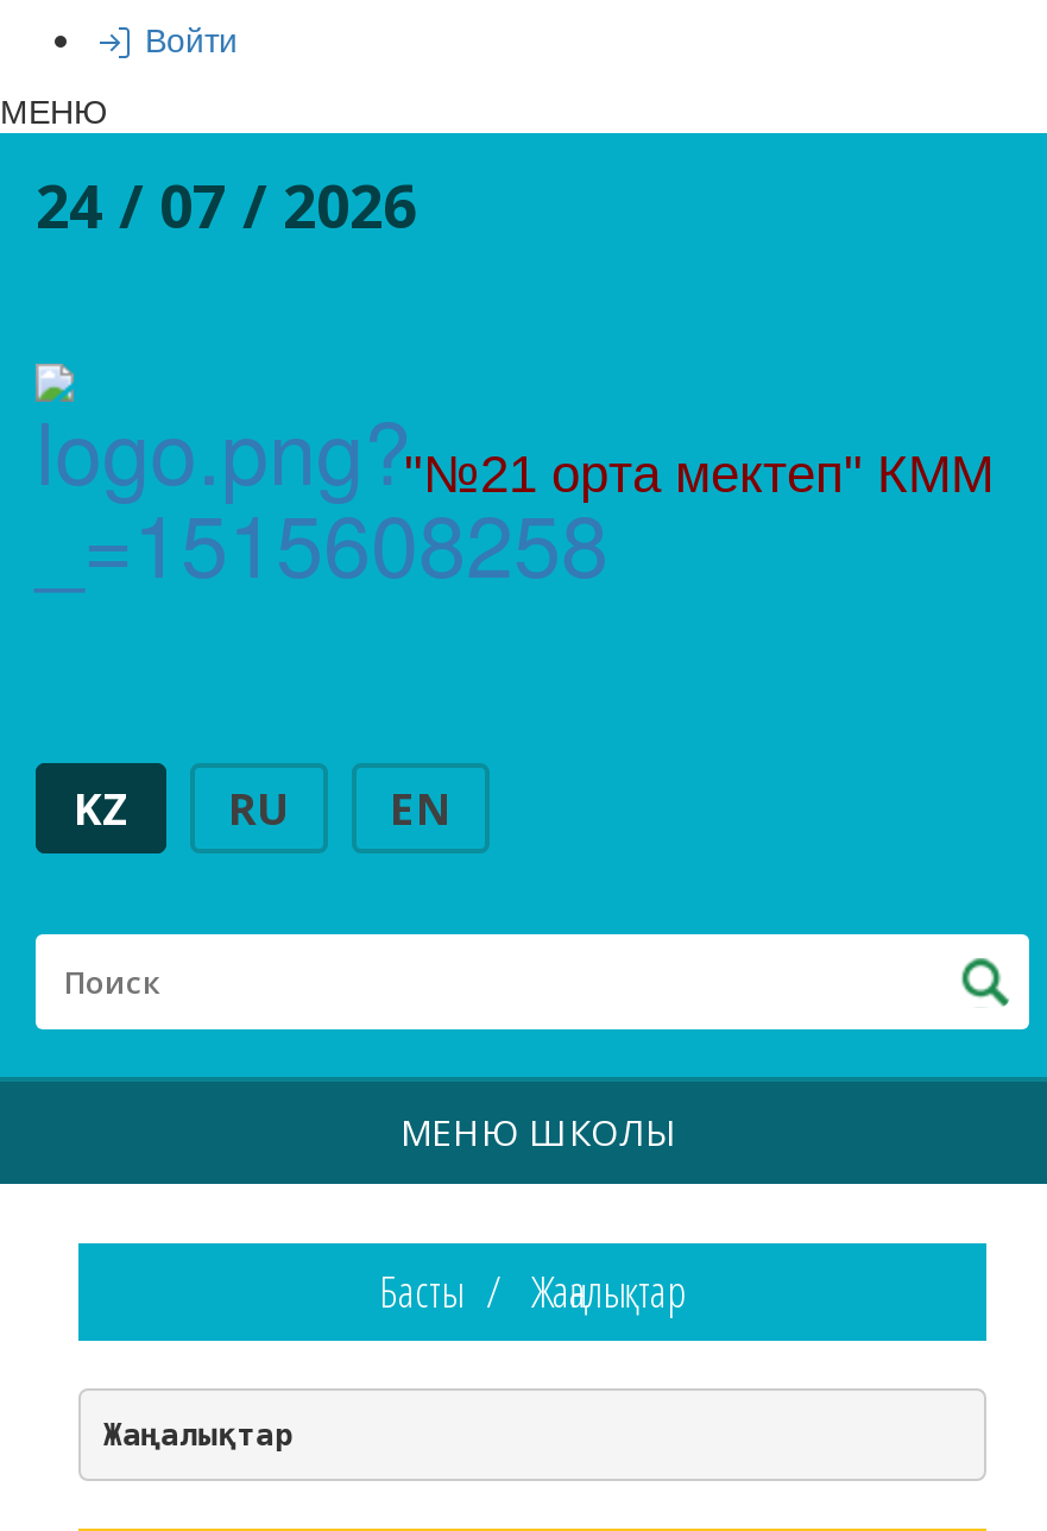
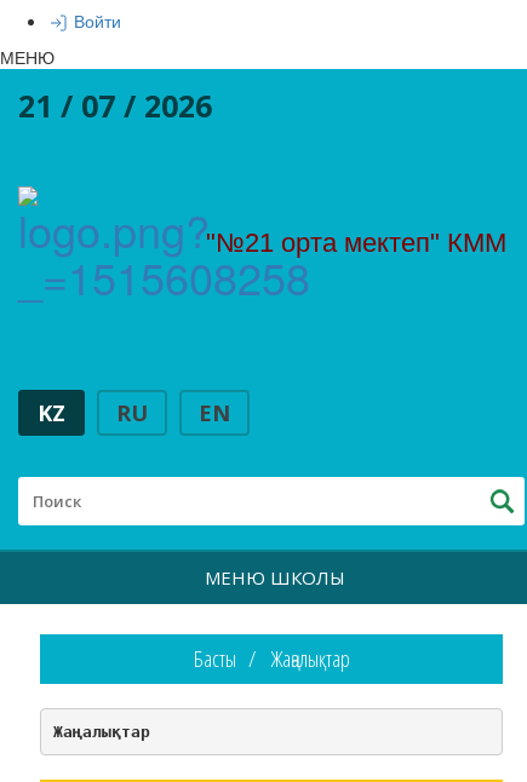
[36,165,416,246] 24 / 07 / 2026 -> [18,85,212,126] 21 / 07 / 2026

